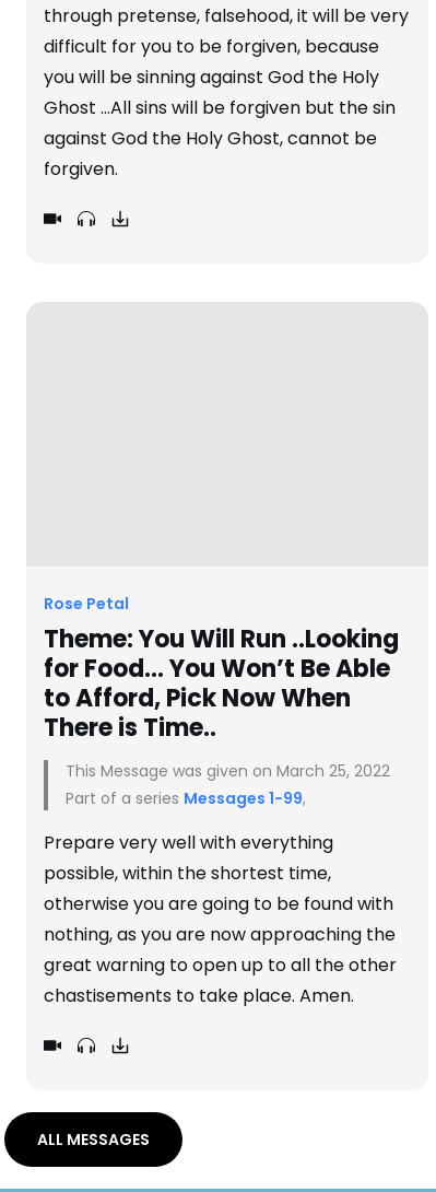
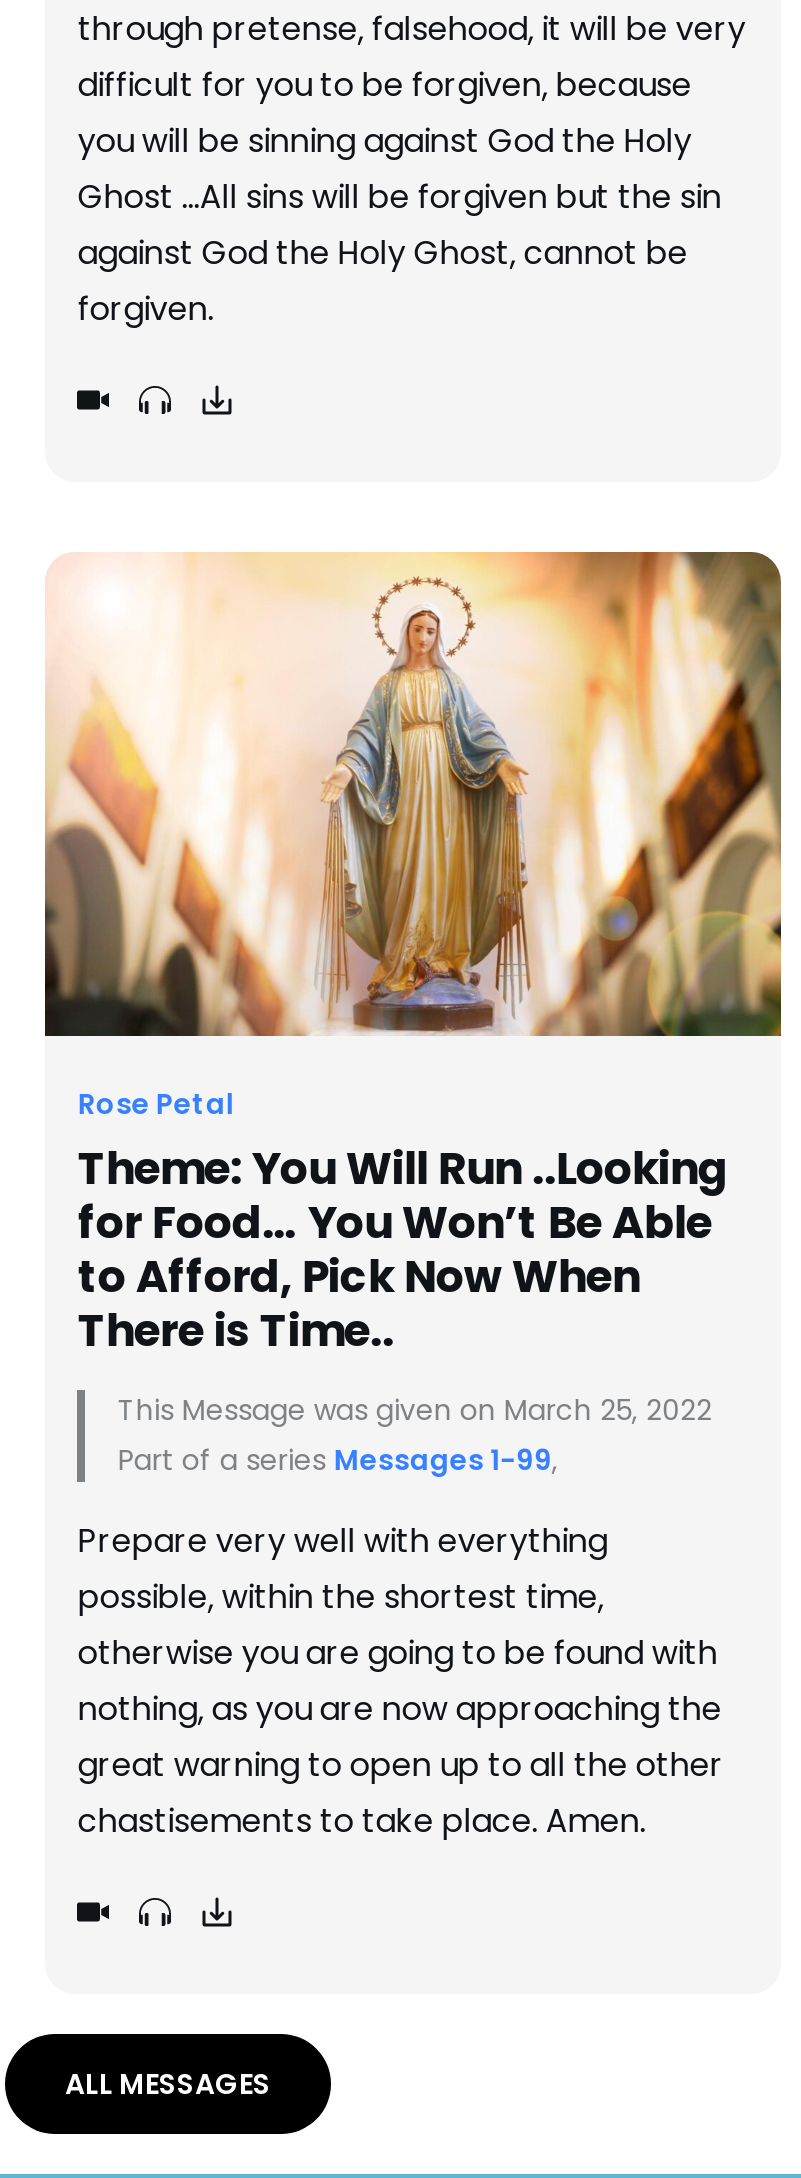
none -> [43,550,783,1038] [image]

